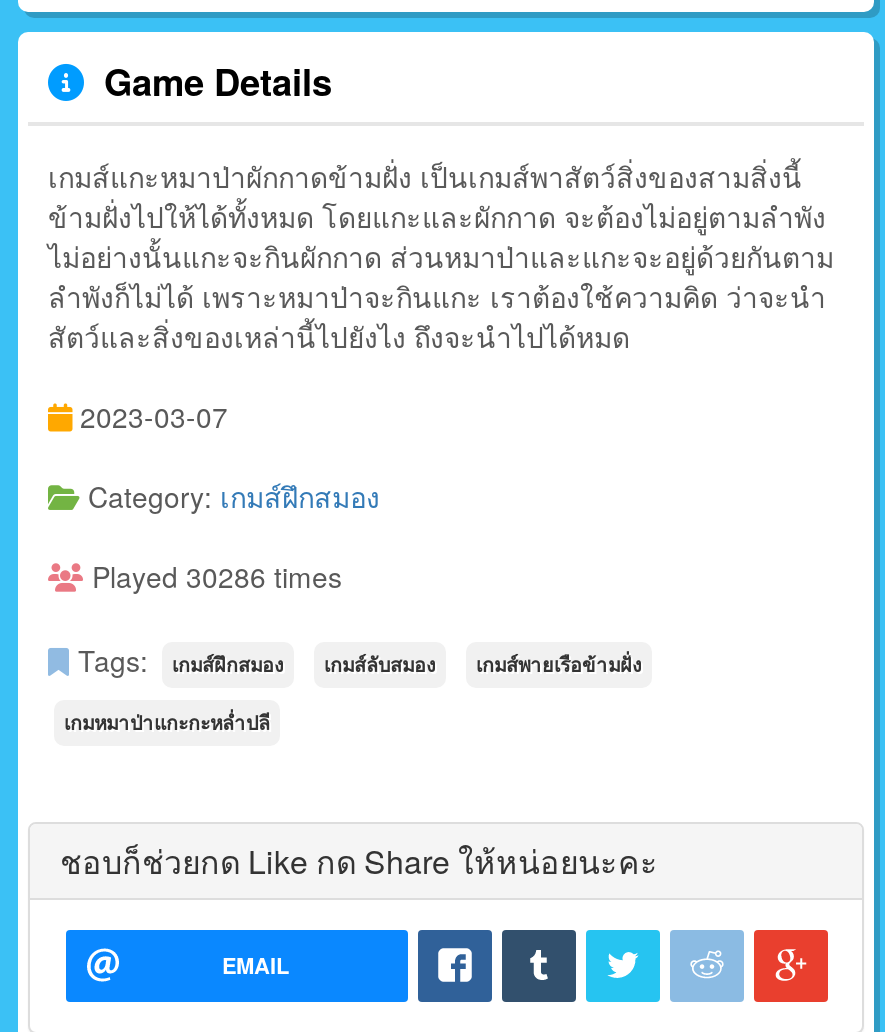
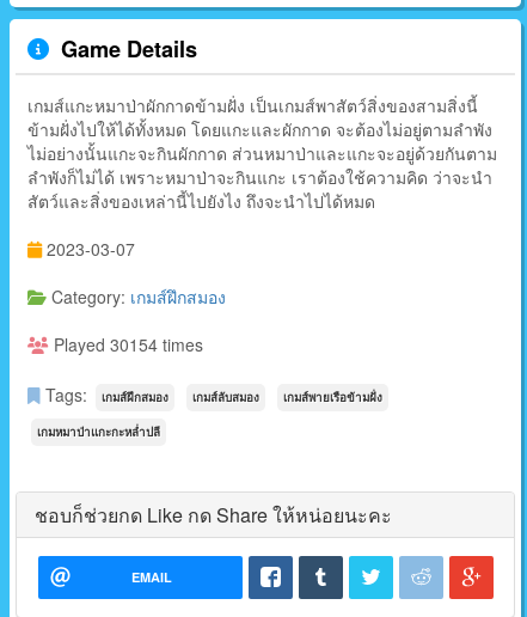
[84,556,342,596] Played 30286 times -> [49,332,203,356] Played 30154 times

